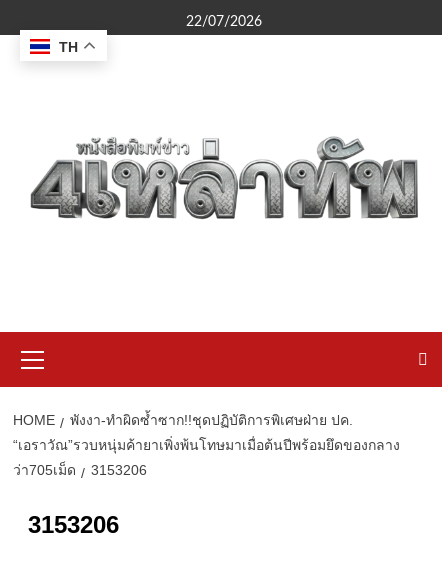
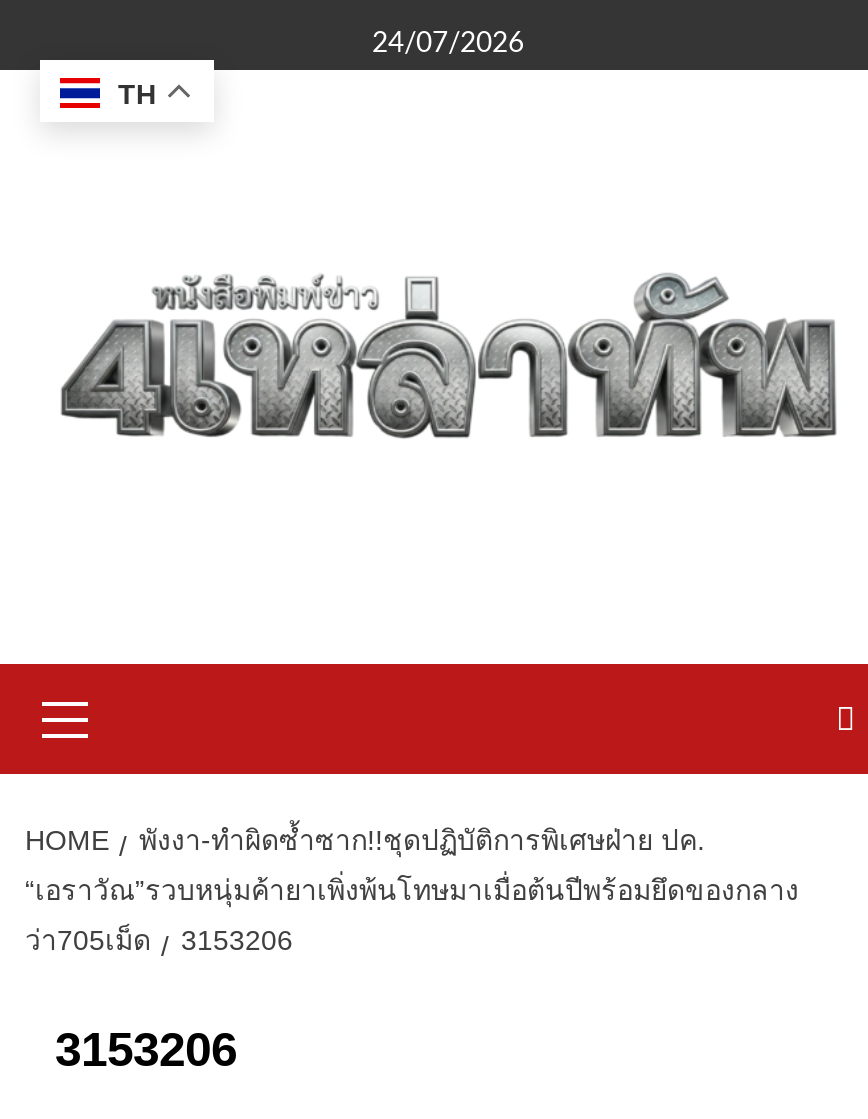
[186,15,262,29] 22/07/2026 -> [372,30,524,58] 24/07/2026

